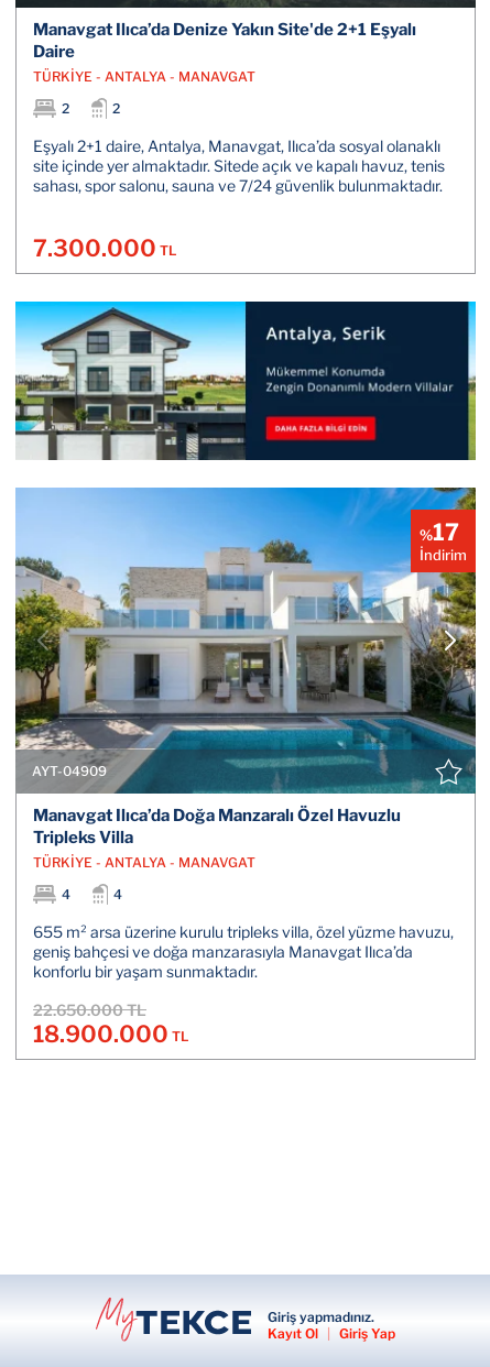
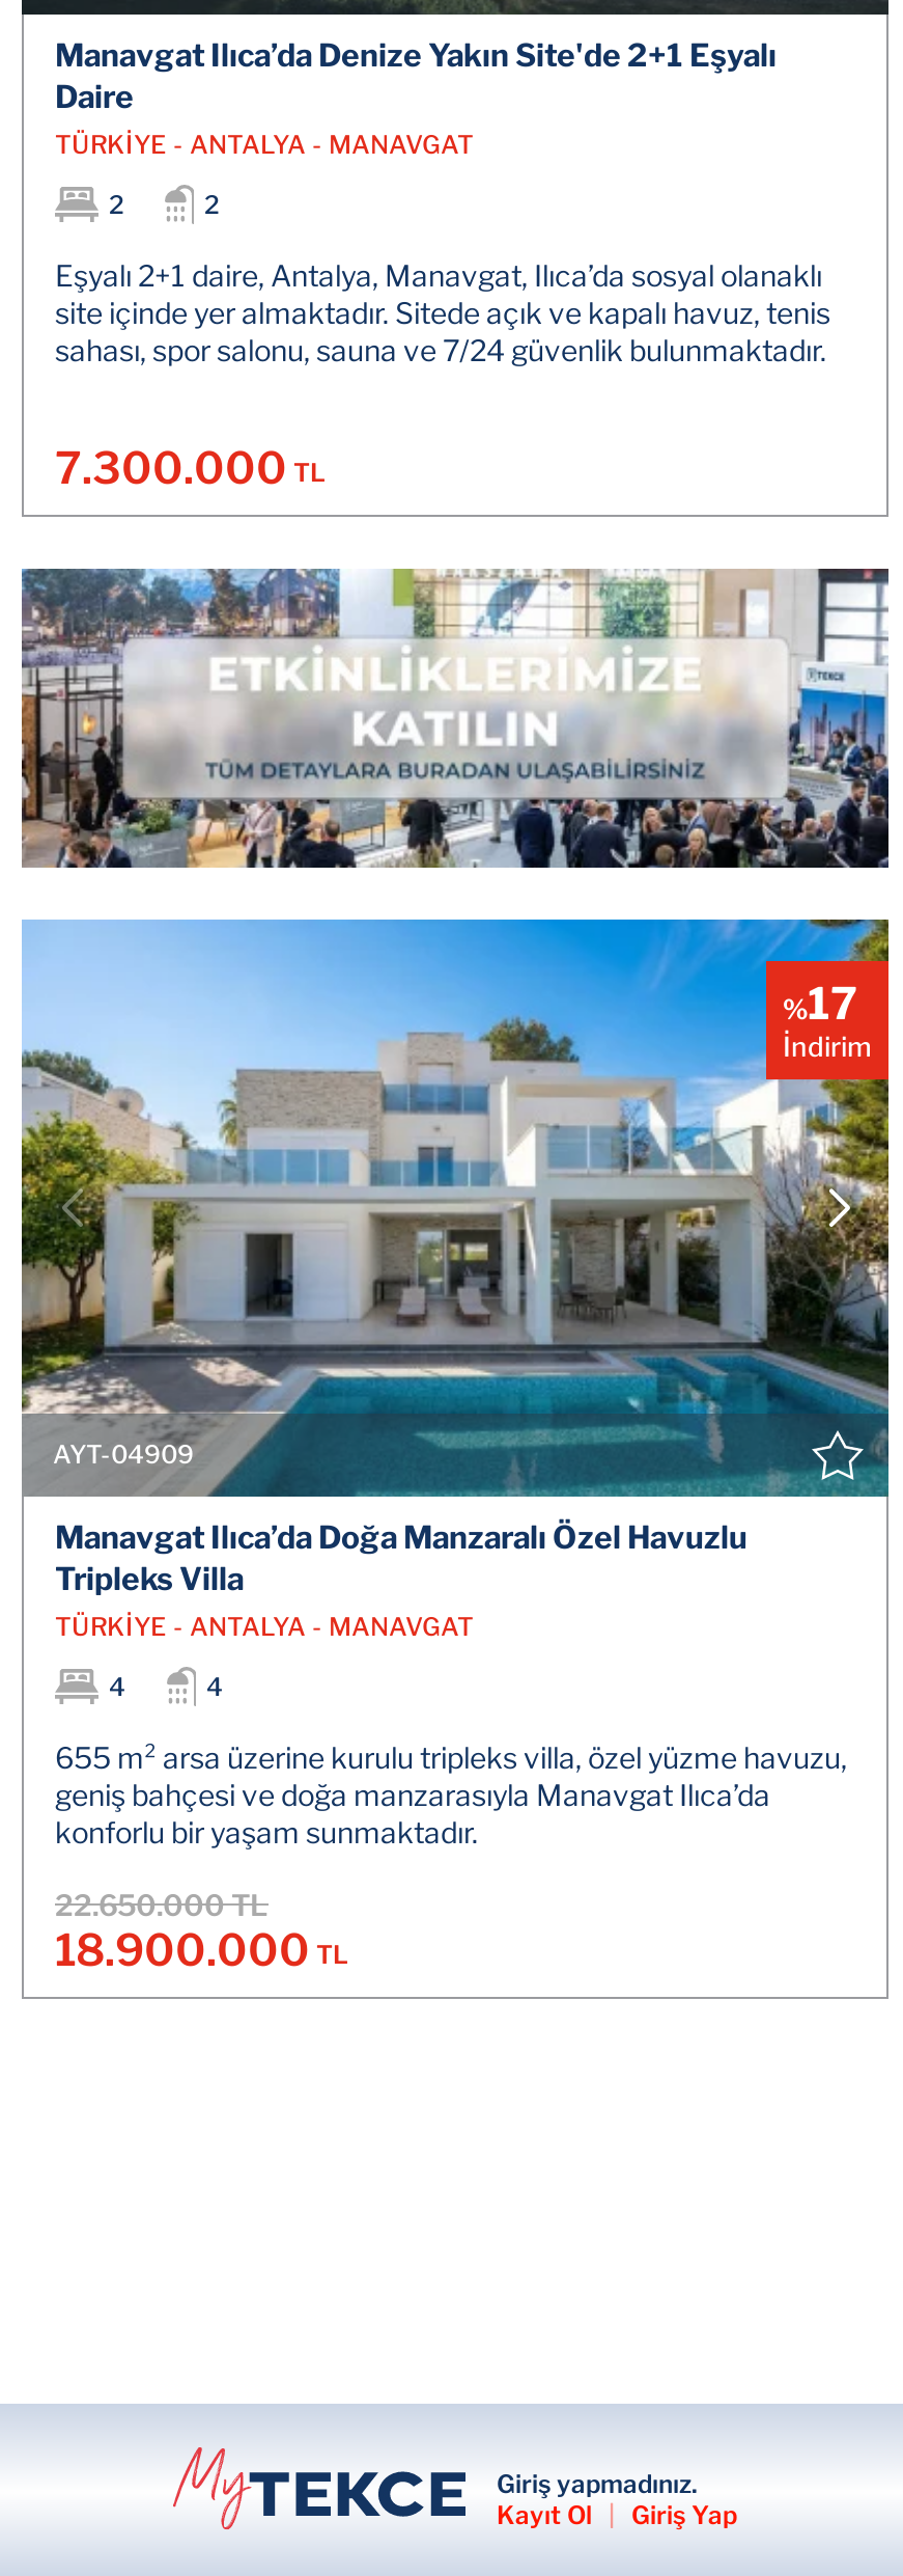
[14,300,477,461] [image] -> [20,567,891,870] [image]

